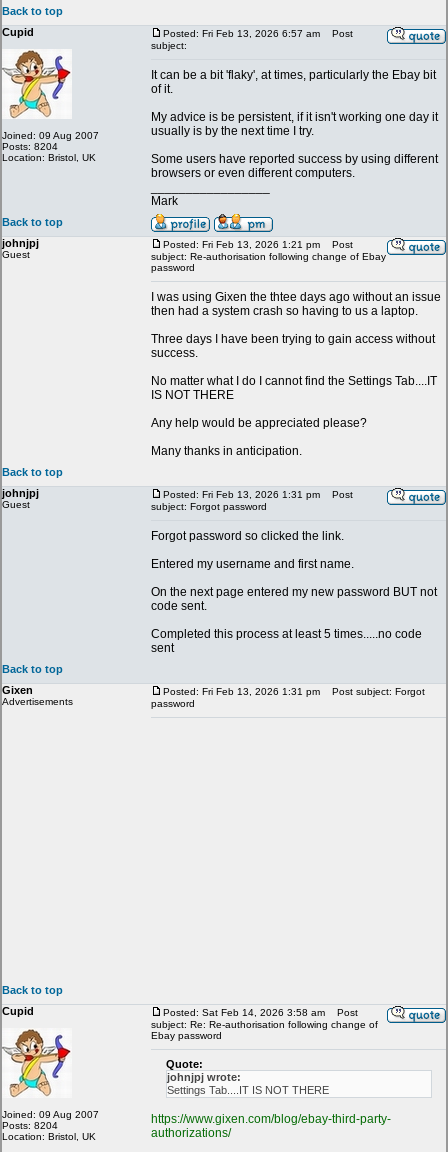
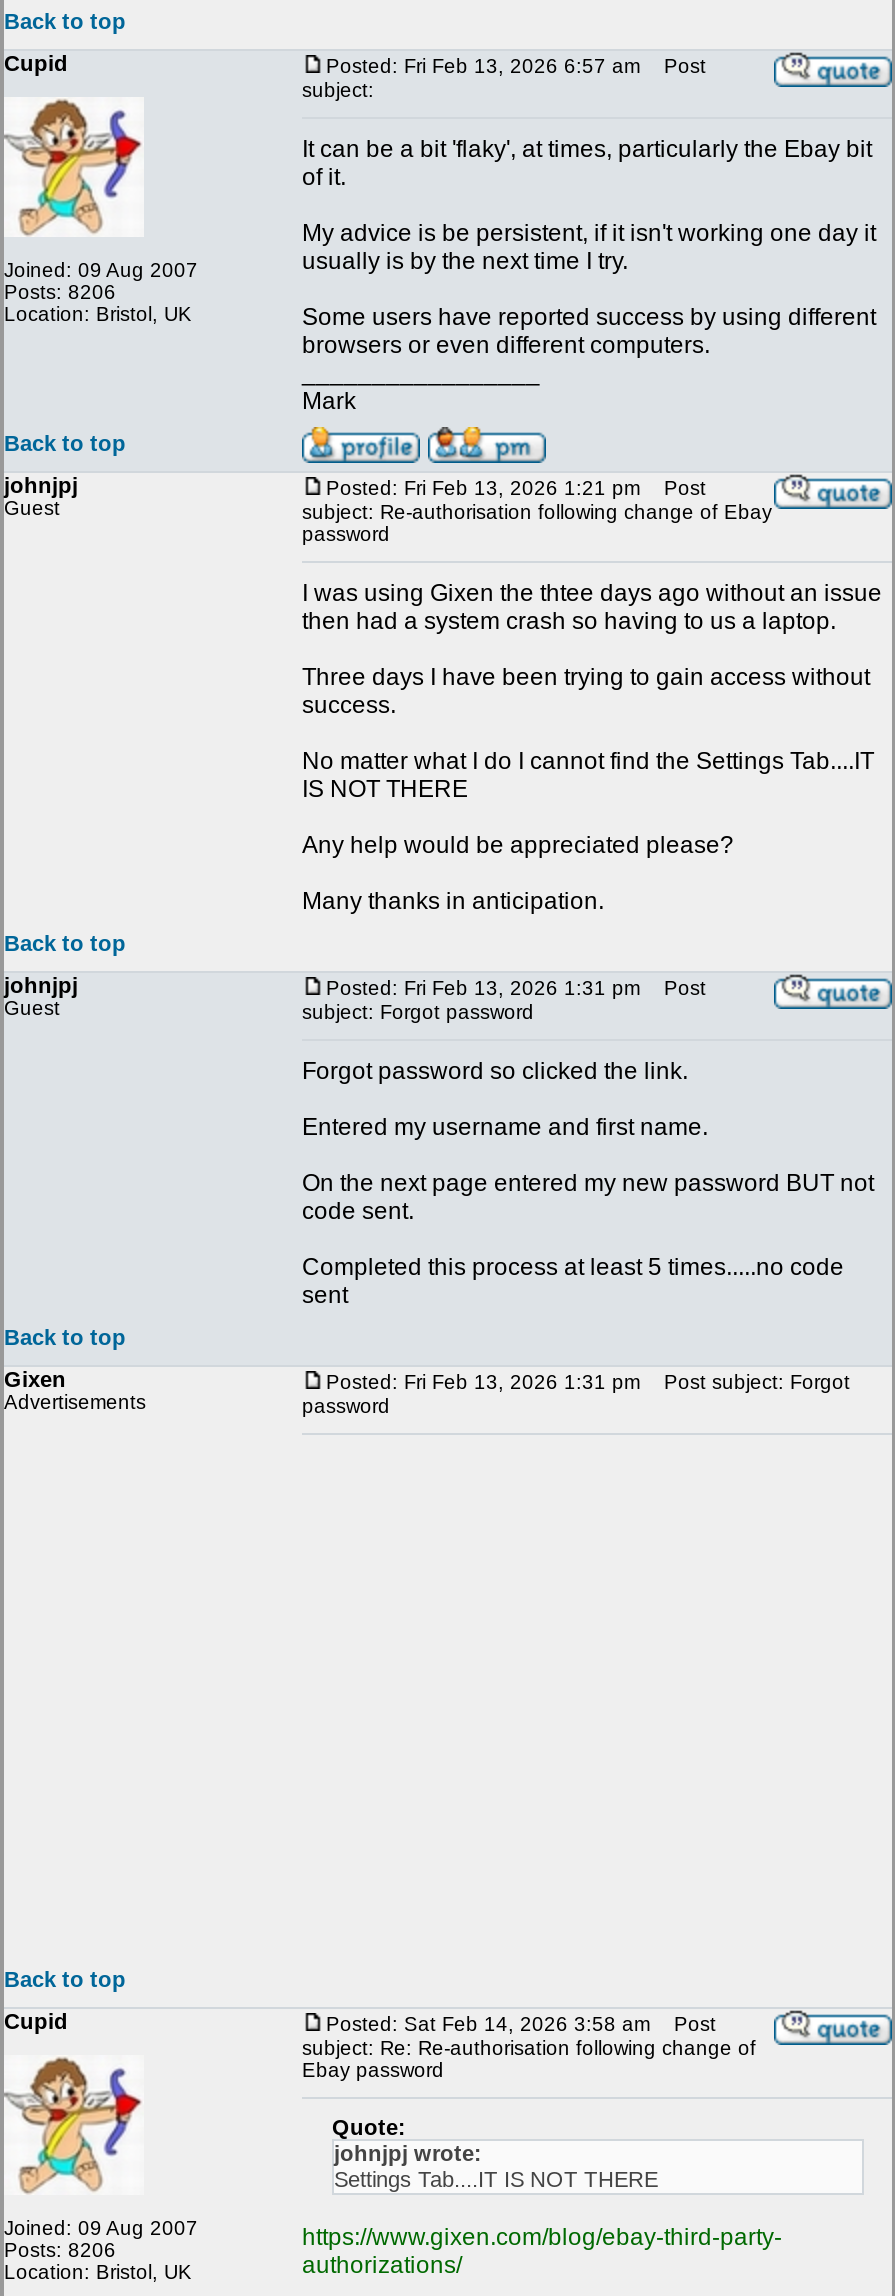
[2,141,58,152] Posts: 8204 -> [4,281,116,303] Posts: 8206
[2,1120,58,1131] Posts: 8204 -> [4,2239,116,2261] Posts: 8206

